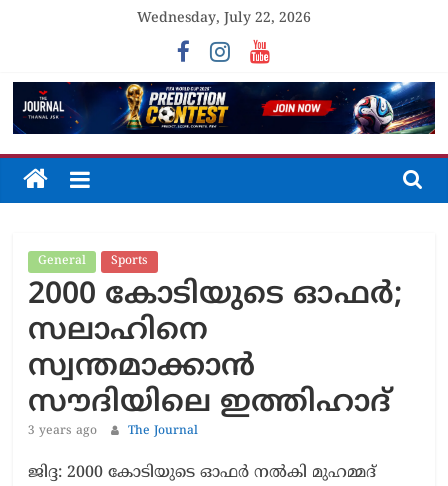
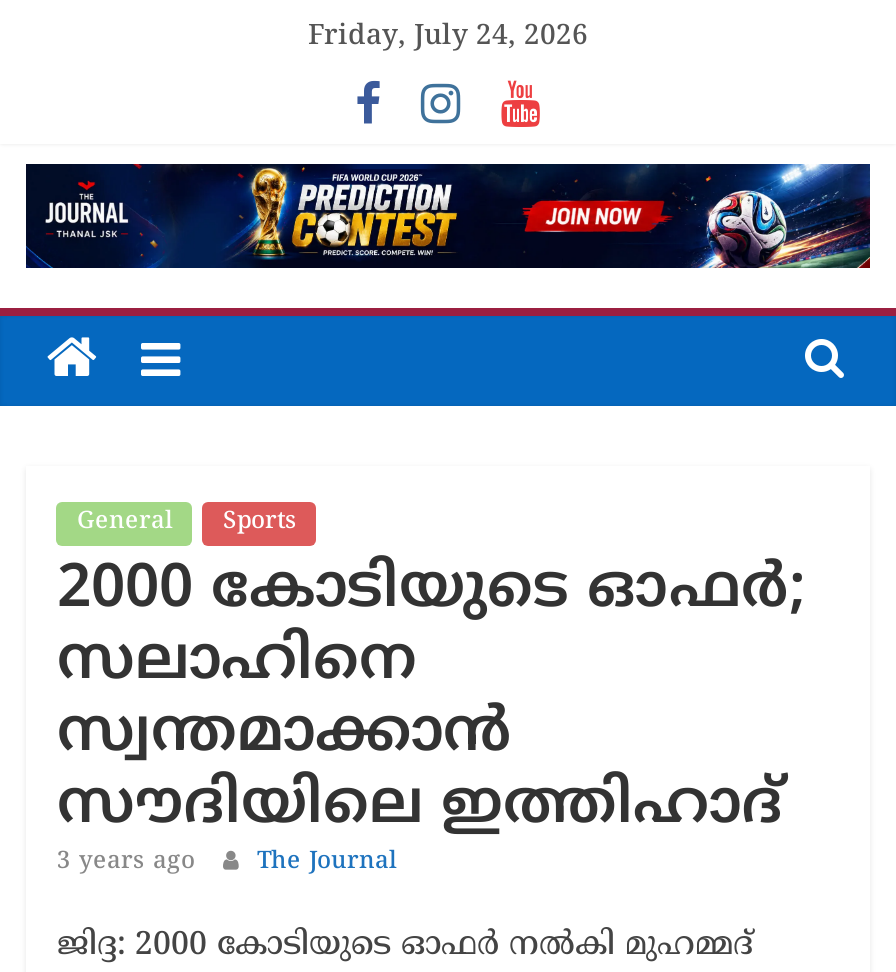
[137,10,311,27] Wednesday, July 22, 2026 -> [308,20,588,54] Friday, July 24, 2026

